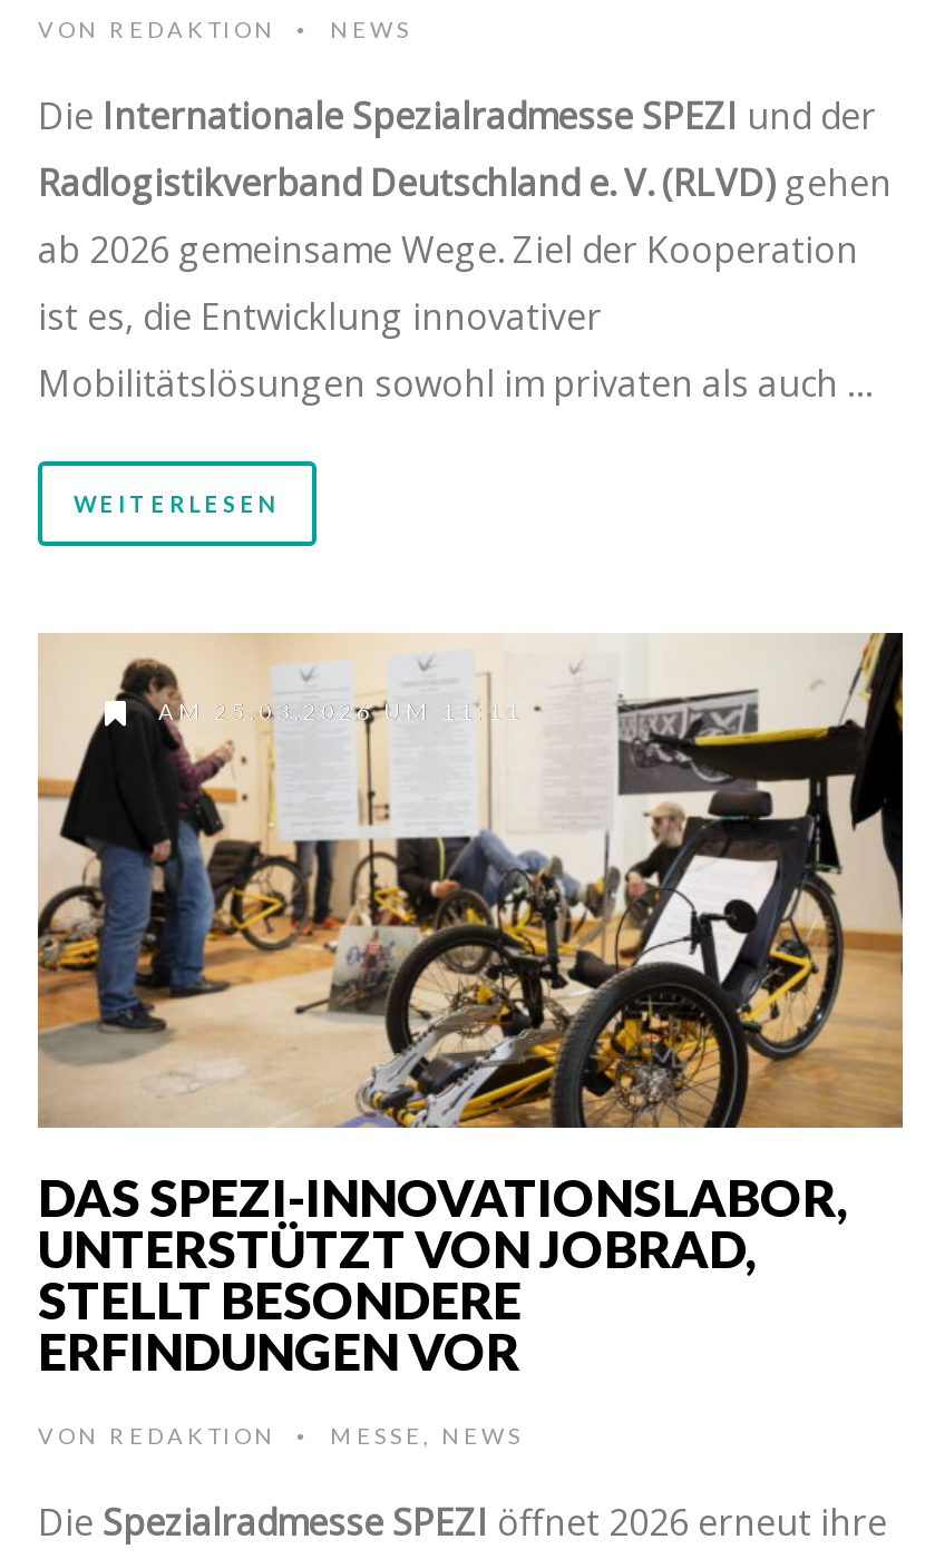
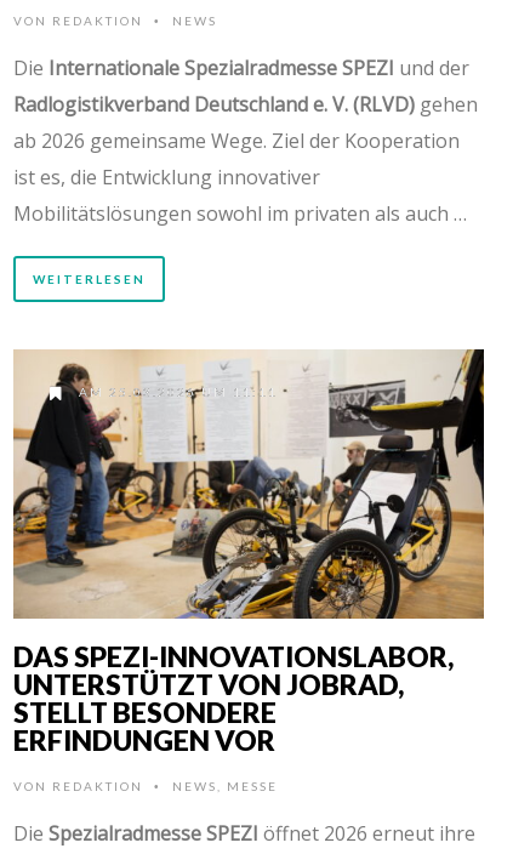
[38,1422,524,1449] VON REDAKTION • MESSE, NEWS -> [13,779,278,793] VON REDAKTION • NEWS, MESSE

